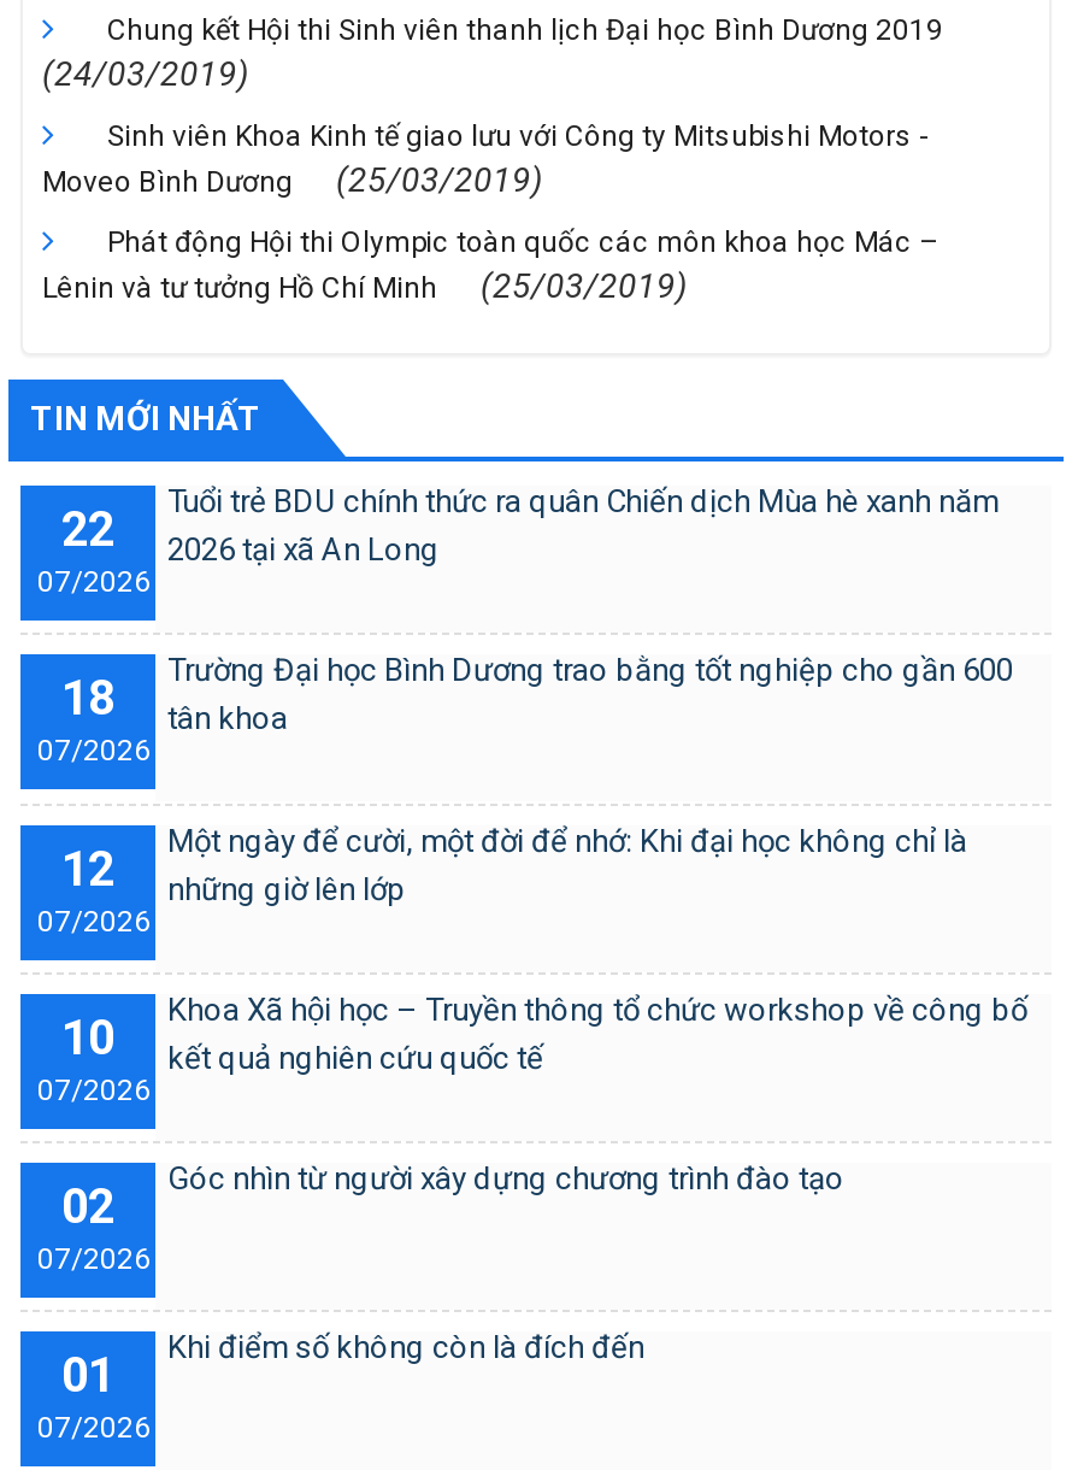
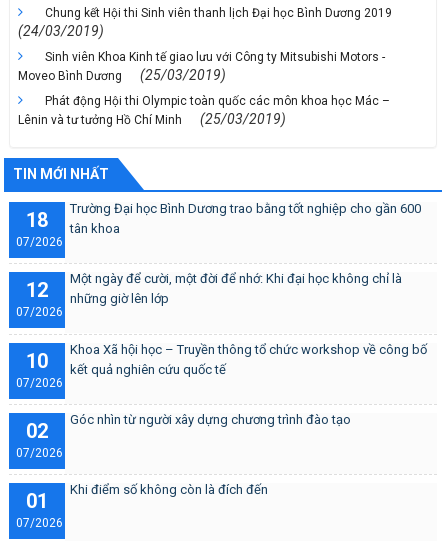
[167,484,999,568] Tuổi trẻ BDU chính thức ra quân Chiến dịch Mùa hè xanh năm | 2026 tại xã An Long -> none
[37,501,151,599] 22 | 07/2026 -> none

